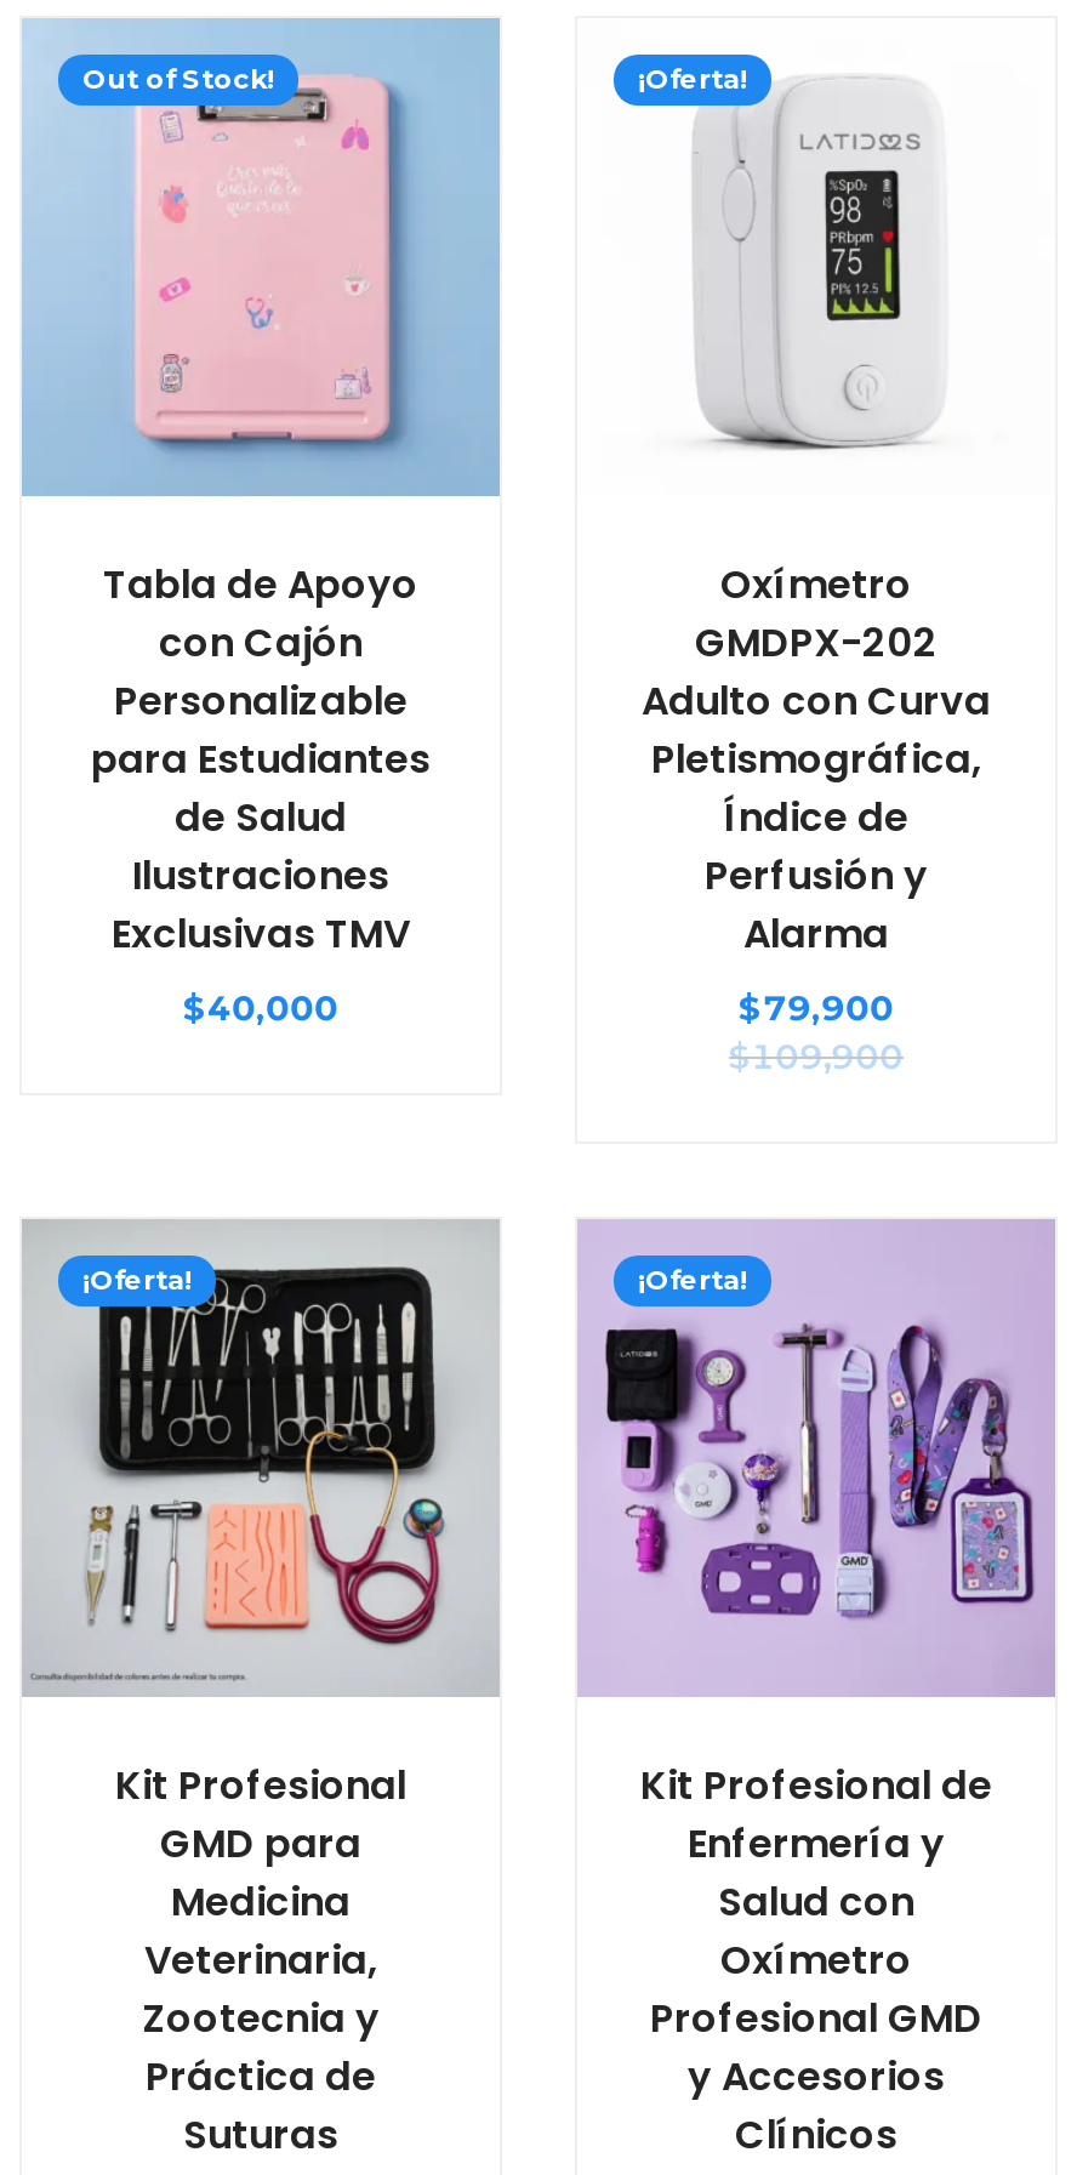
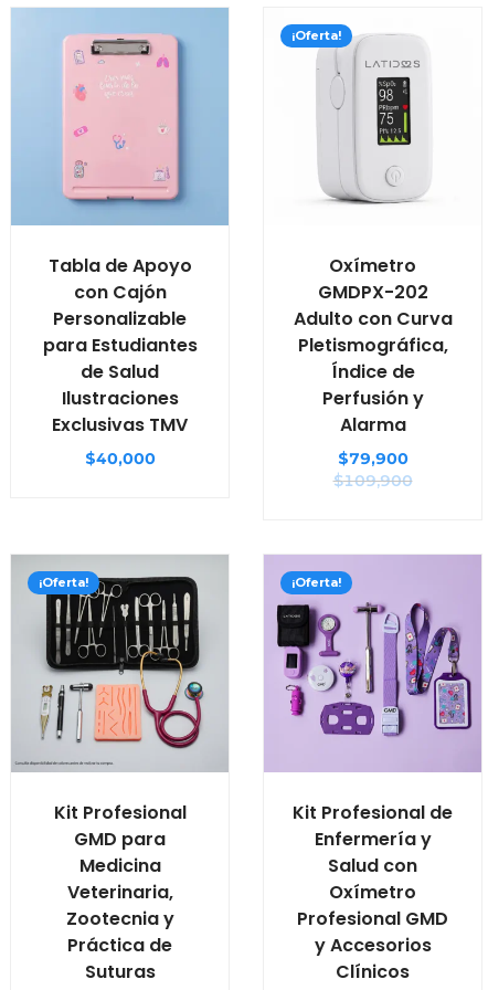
[82,61,274,95] Out of Stock! -> none

